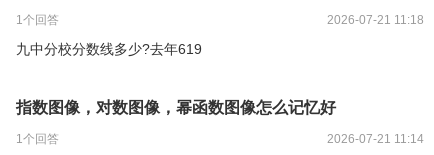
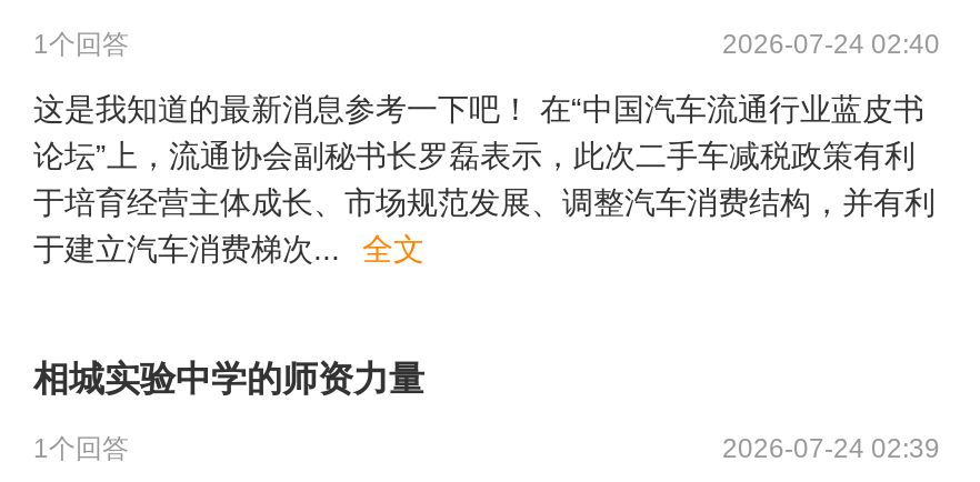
[327,13,424,27] 2026-07-21 11:18 -> [722,29,940,60] 2026-07-24 02:40
[16,41,202,57] 九中分校分数线多少?去年619 -> [33,91,936,267] 这是我知道的最新消息参考一下吧！ 在“中国汽车流通行业蓝皮书 | 论坛”上，流通协会副秘书长罗磊表示，此次二手车减税政策有利 | 于培育经营主体成长、市场规范发展、调整汽车消费结构，并有利 | 于建立汽车消费梯次... | 全文
[16,99,336,116] 指数图像，对数图像，幂函数图像怎么记忆好 -> [33,360,424,398] 相城实验中学的师资力量
[327,132,424,146] 2026-07-21 11:14 -> [722,433,940,464] 2026-07-24 02:39

